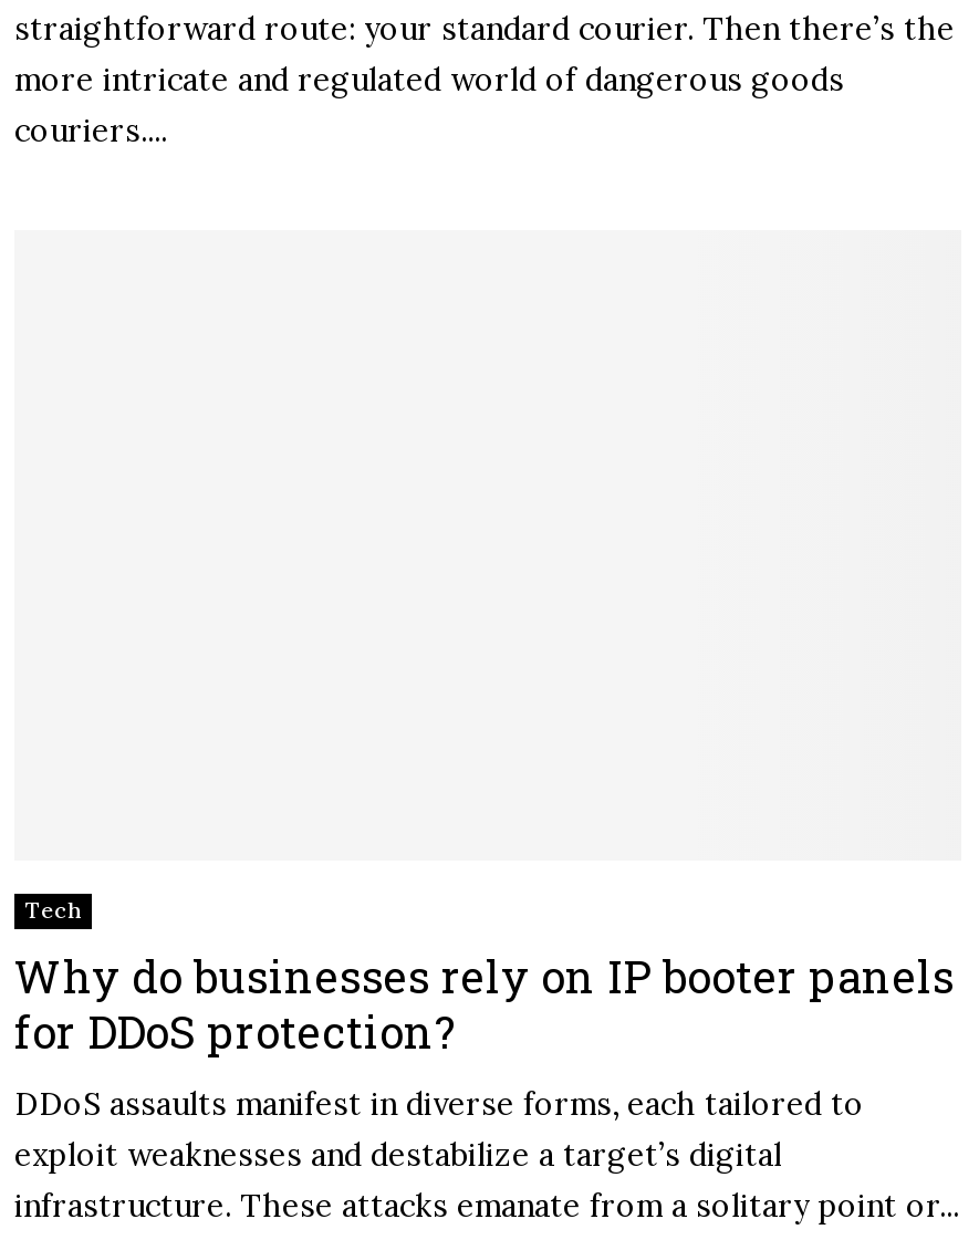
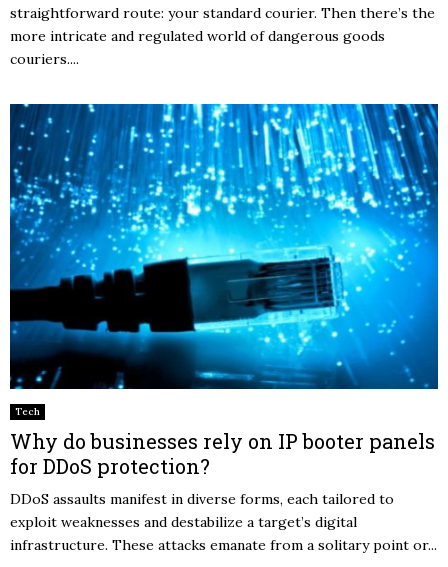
none -> [9,103,439,390] [image]

